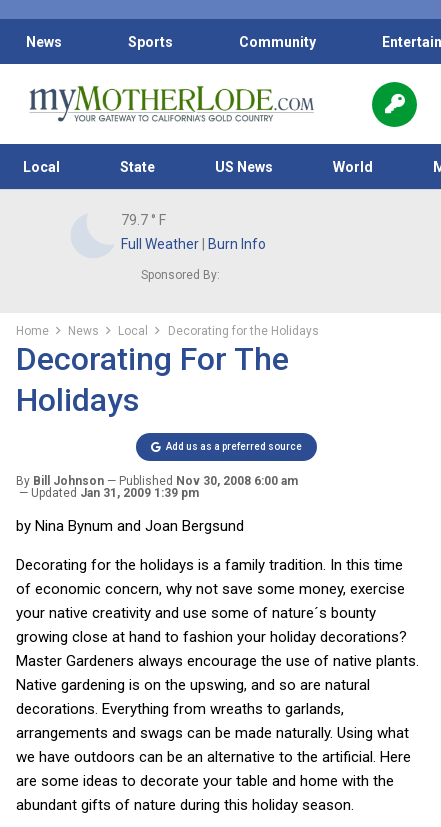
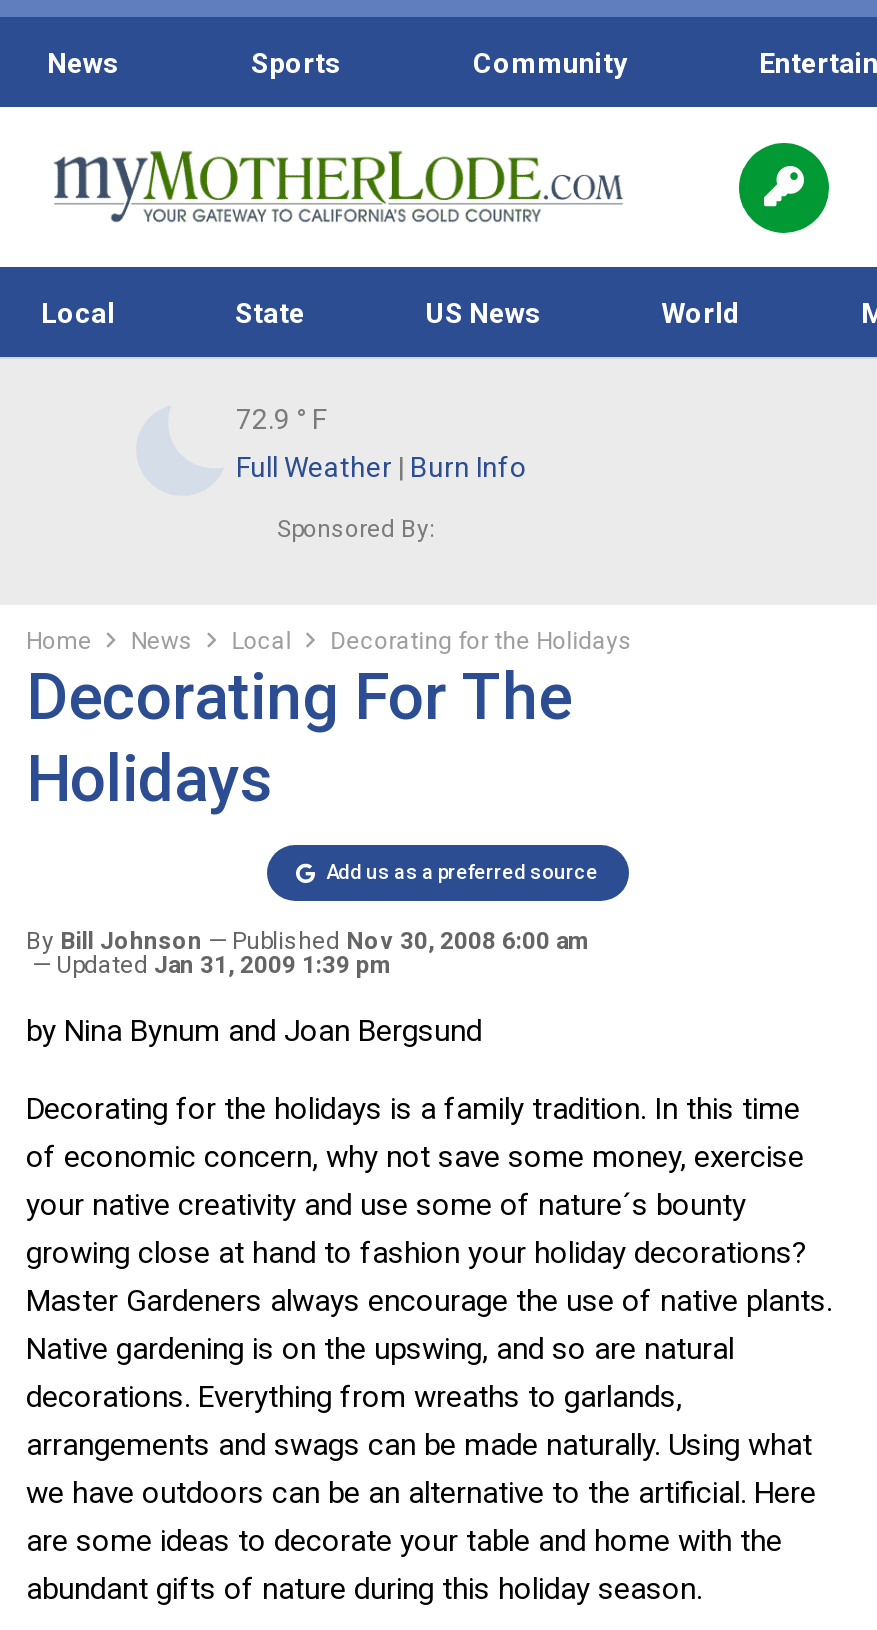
[120,212,165,228] 79.7 ° F -> [236,403,326,435] 72.9 ° F

